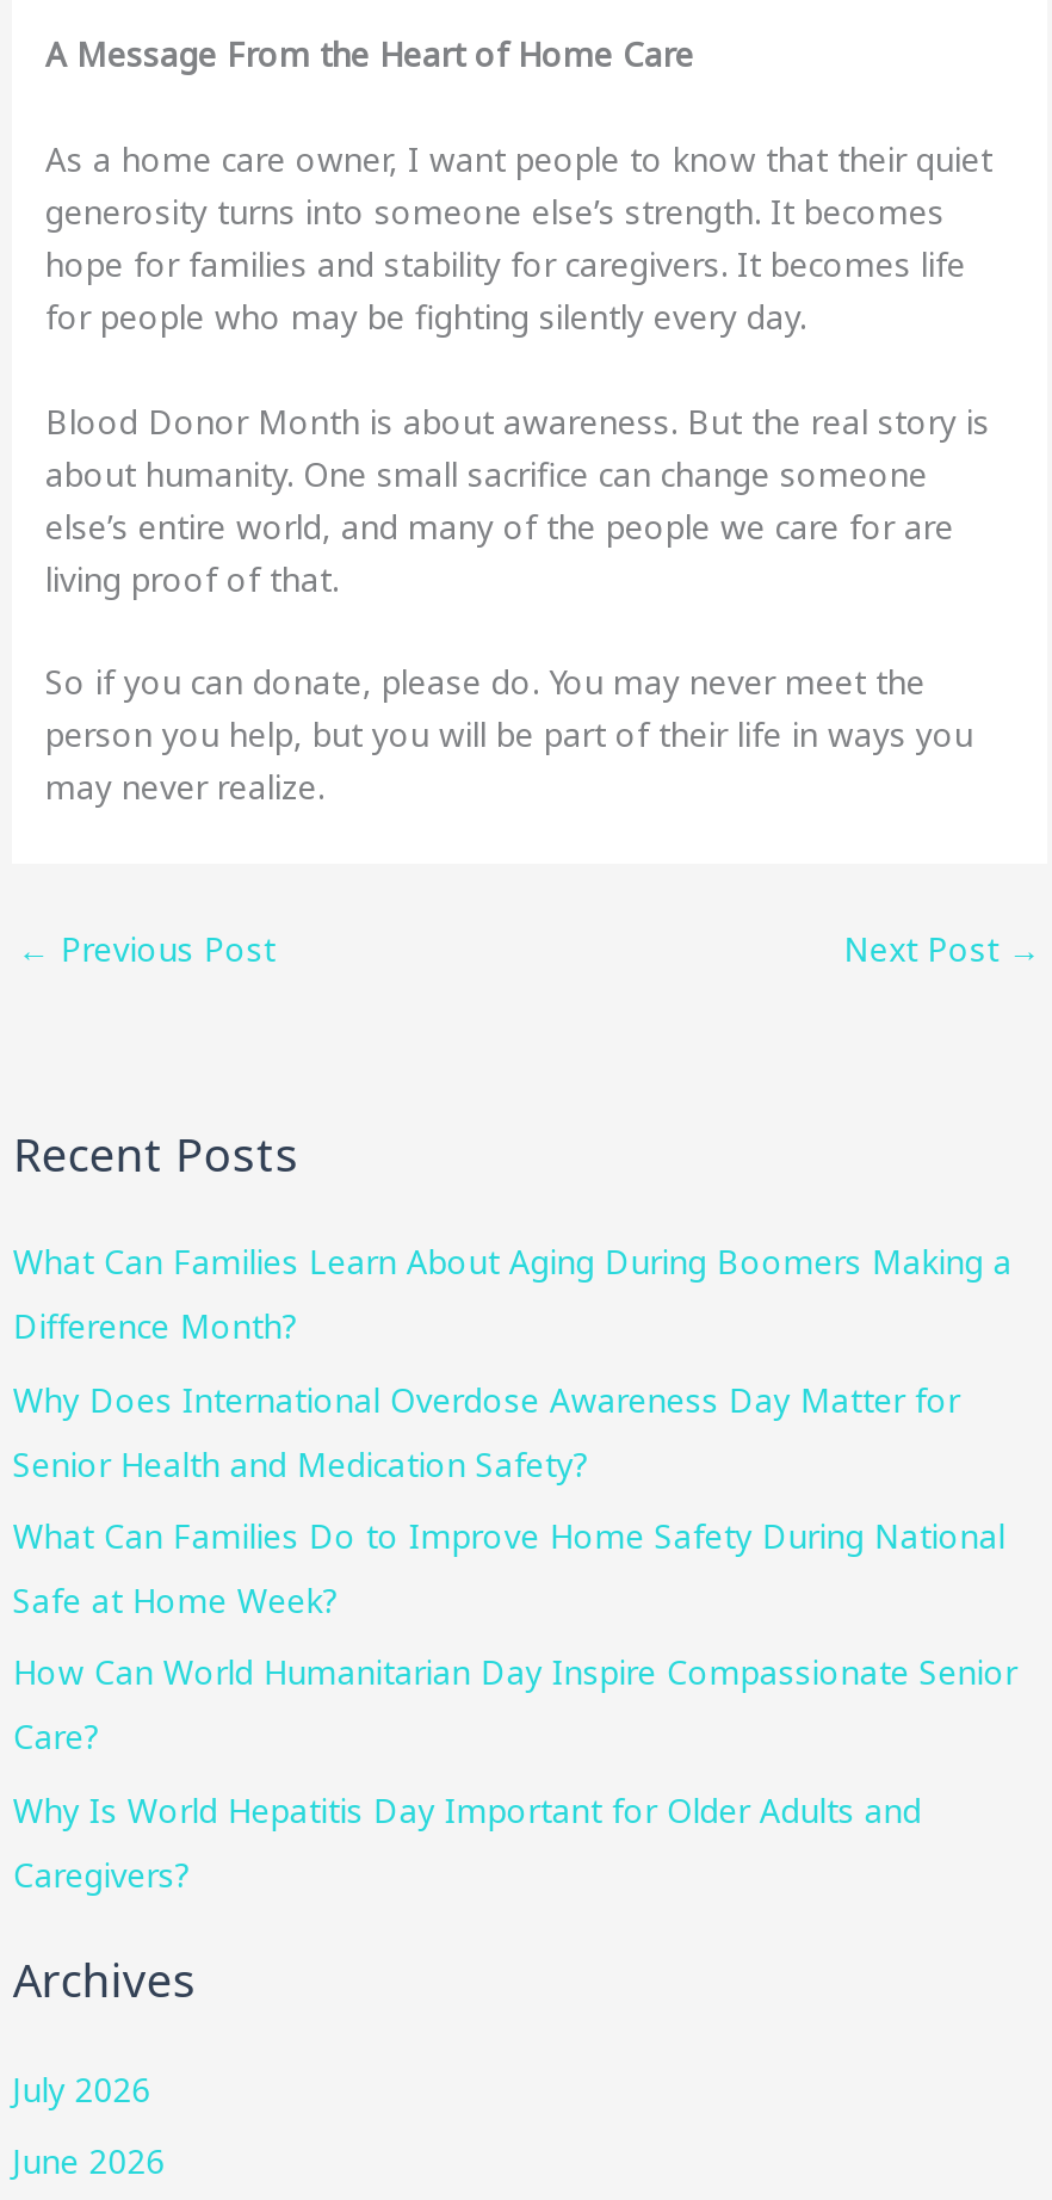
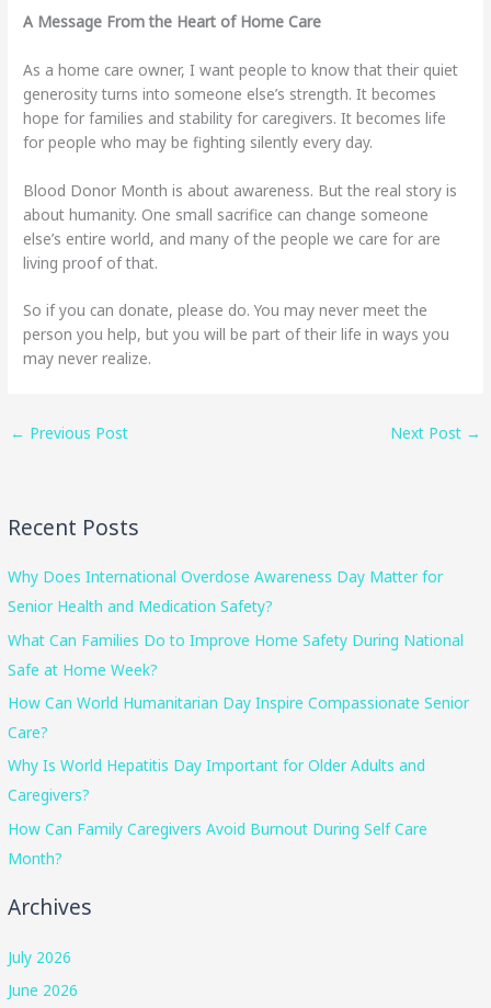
[13,1239,1012,1349] What Can Families Learn About Aging During Boomers Making a | Difference Month? -> none
moved [13,1376,1017,1896] -> [8,566,470,806]: Why Does International Overdose Awareness Day Matter for | Senior Health and Medication Safety? | What Can Families Do to Improve Home Safety During National | Safe at Home Week? | How Can World Humanitarian Day Inspire Compassionate Senior | Care? | Why Is World Hepatitis Day Important for Older Adults and | Caregivers?
none -> [8,818,428,868] How Can Family Caregivers Avoid Burnout During Self Care | Month?

